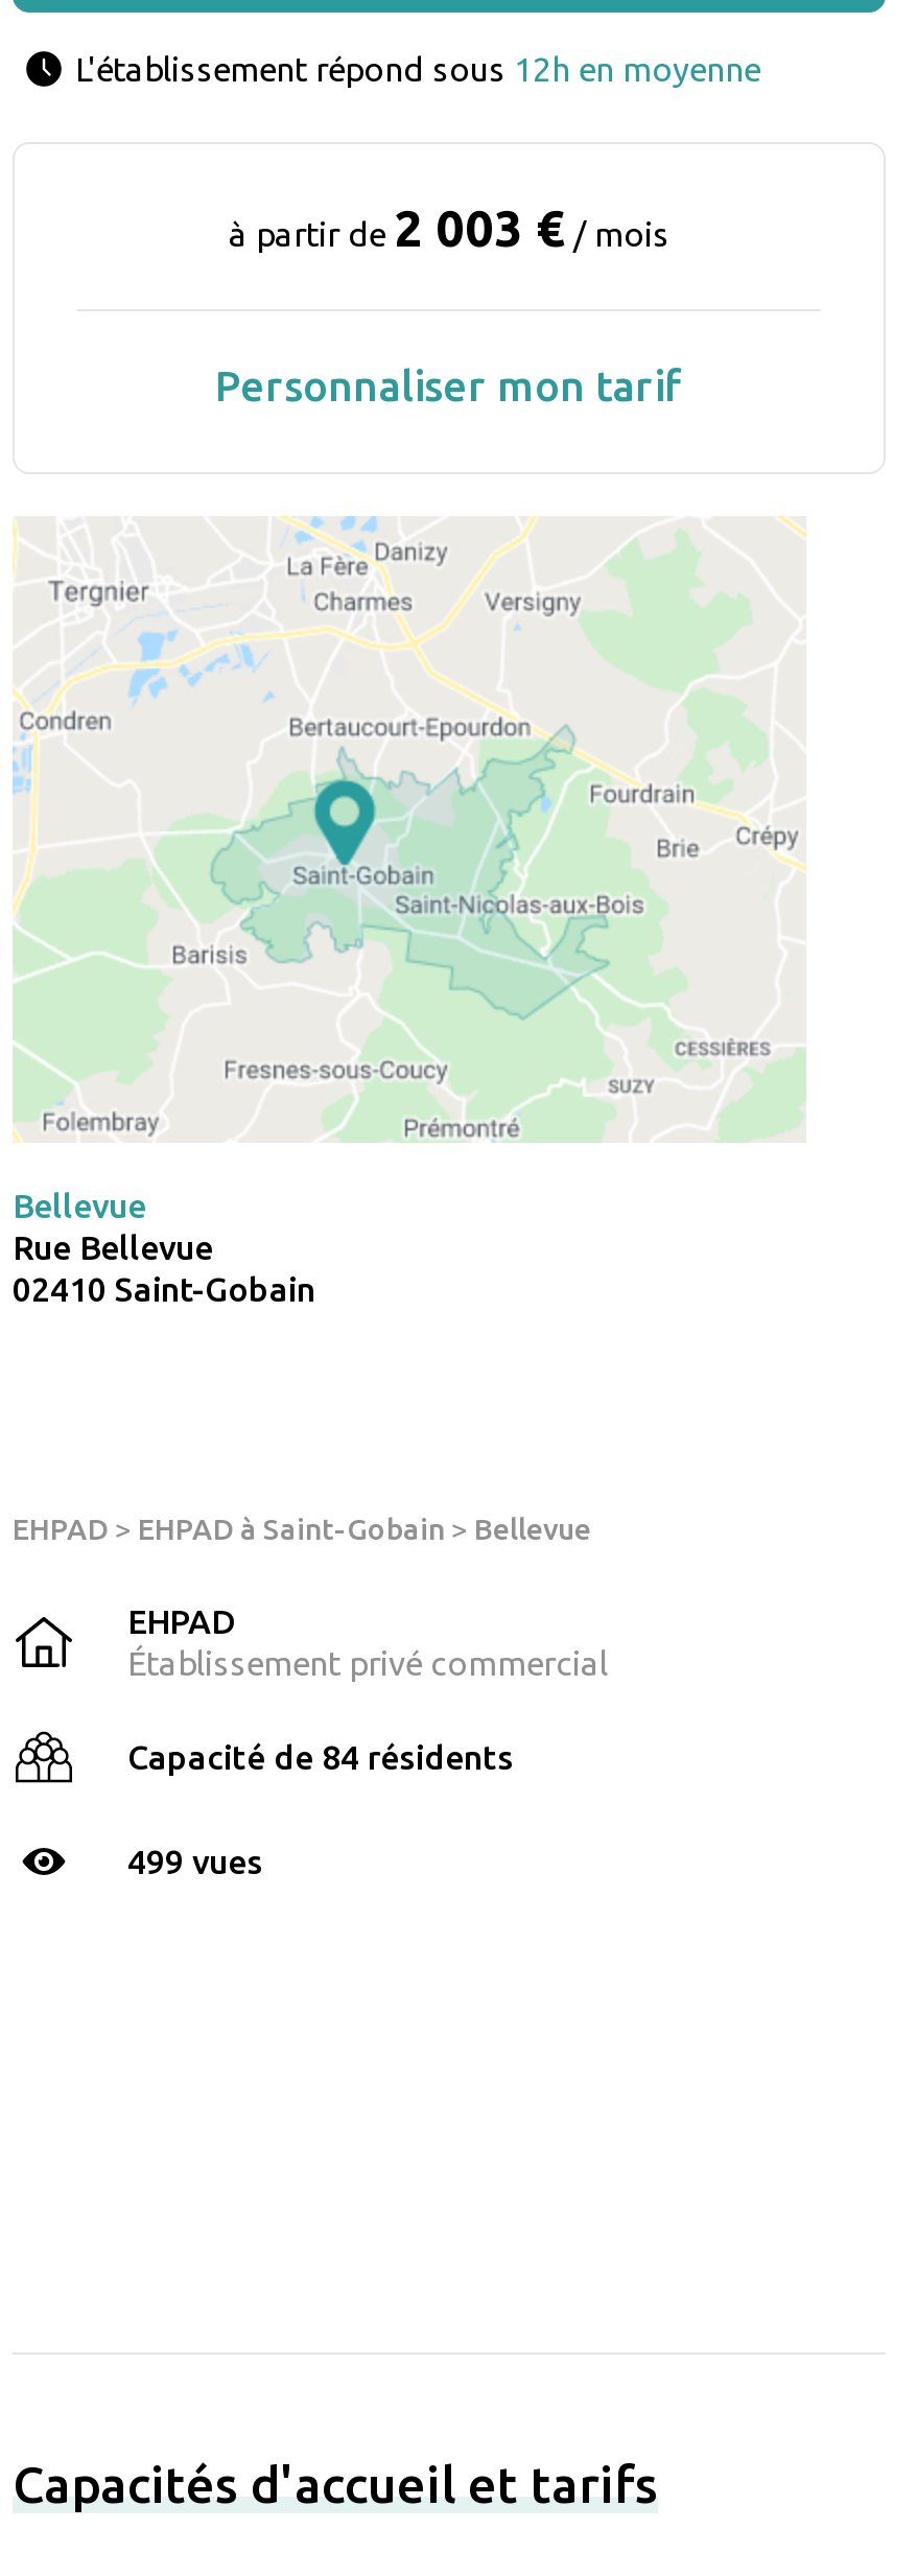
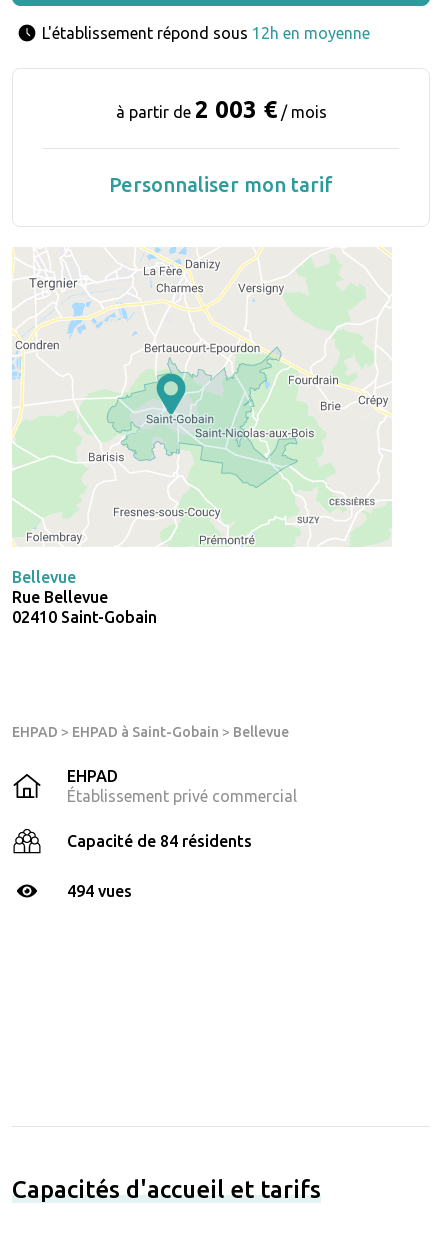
[127,1843,263,1880] 499 vues -> [67,882,132,900] 494 vues

